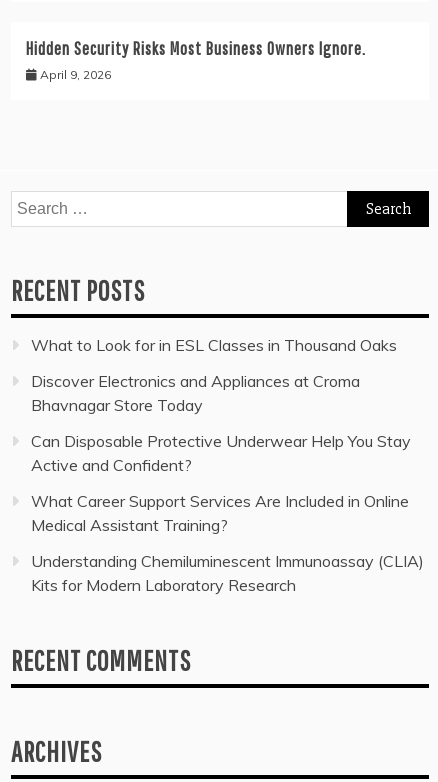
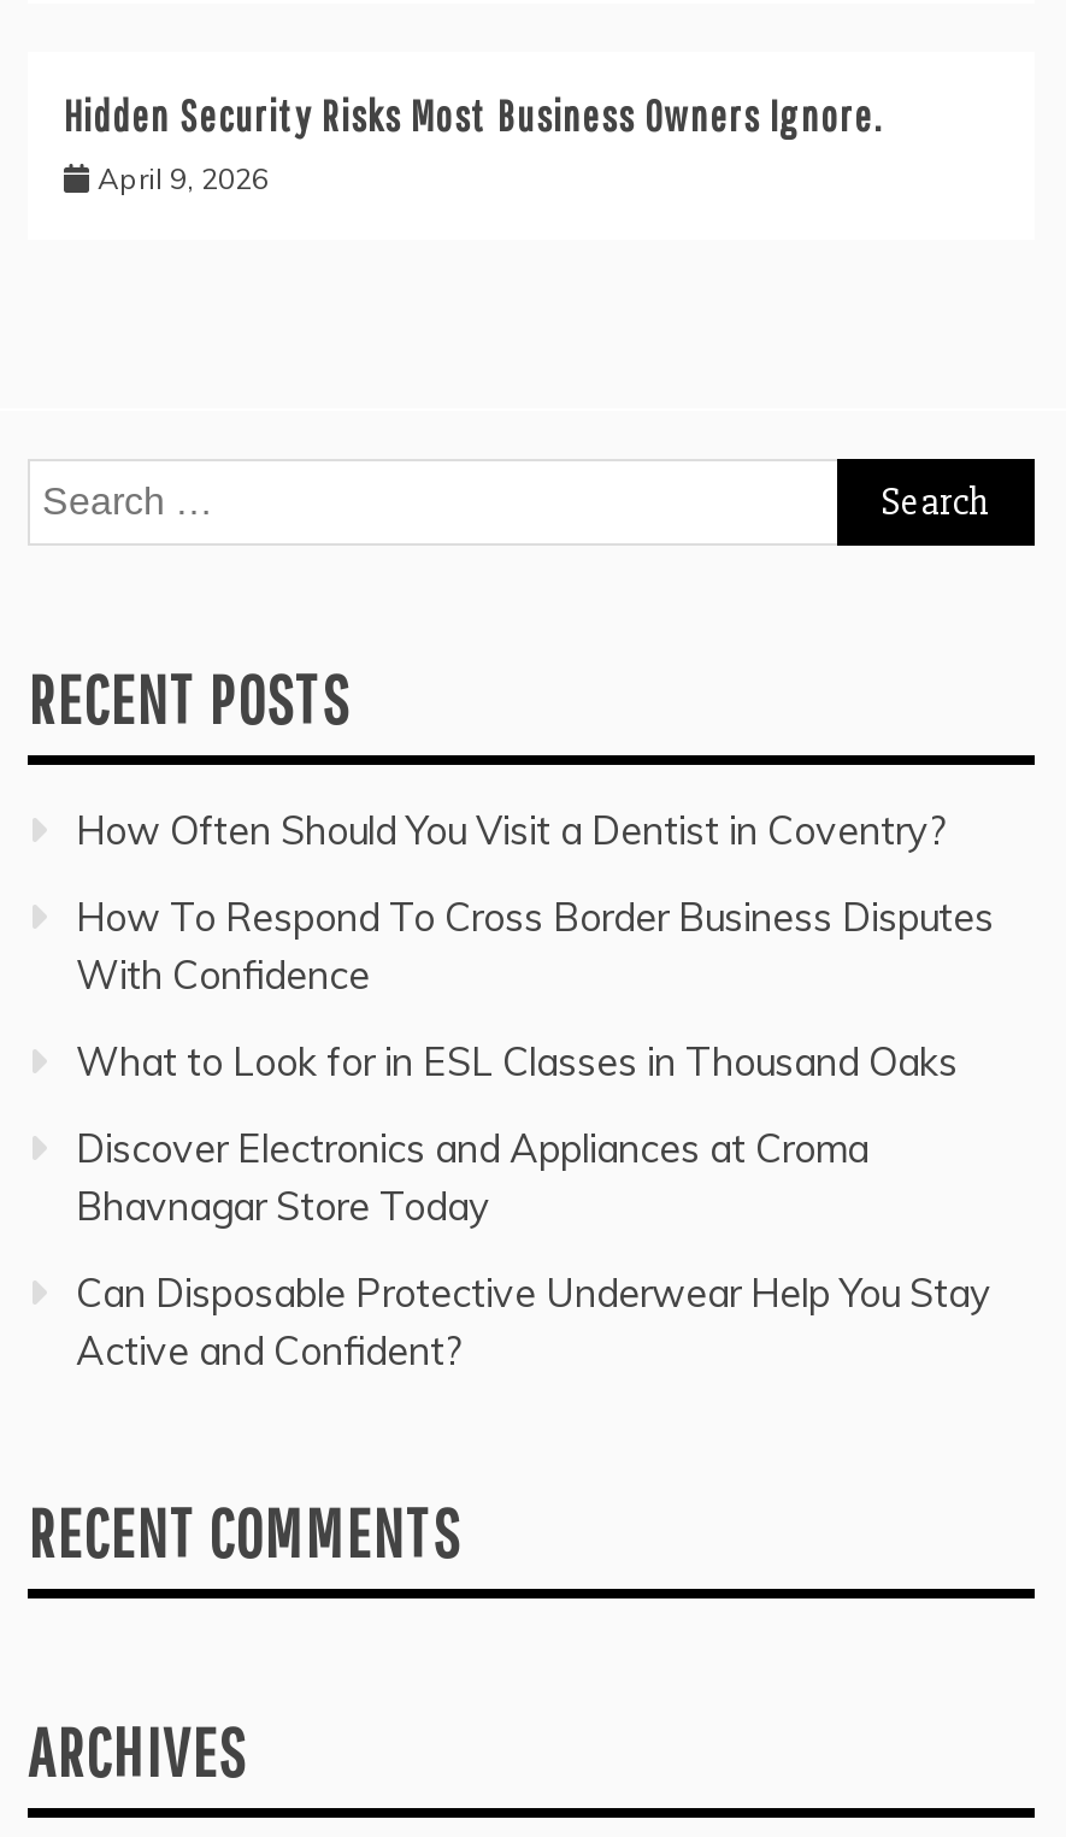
none -> [76,806,994,999] How Often Should You Visit a Dentist in Coventry? | How To Respond To Cross Border Business Disputes | With Confidence
moved [31,335,411,475] -> [76,1037,991,1375]: What to Look for in ESL Classes in Thousand Oaks | Discover Electronics and Appliances at Croma | Bhavnagar Store Today | Can Disposable Protective Underwear Help You Stay | Active and Confident?
[31,491,424,595] What Career Support Services Are Included in Online | Medical Assistant Training? | Understanding Chemiluminescent Immunoassay (CLIA) | Kits for Modern Laboratory Research -> none

